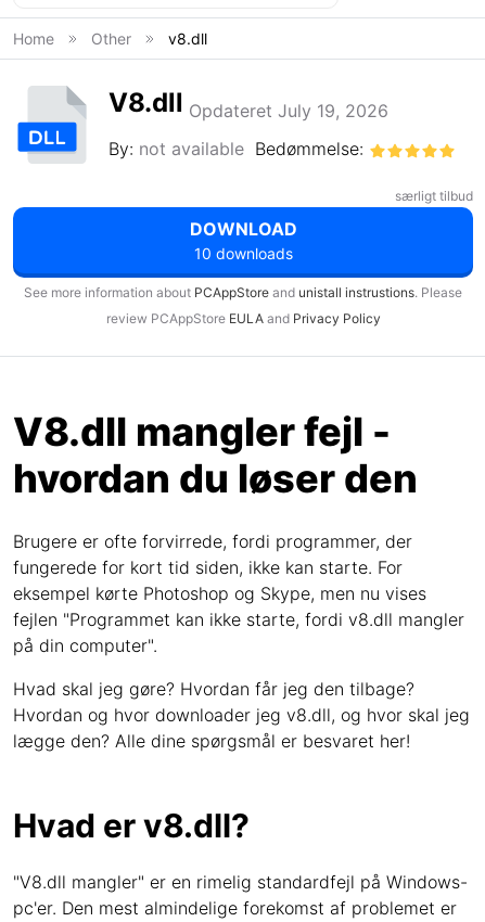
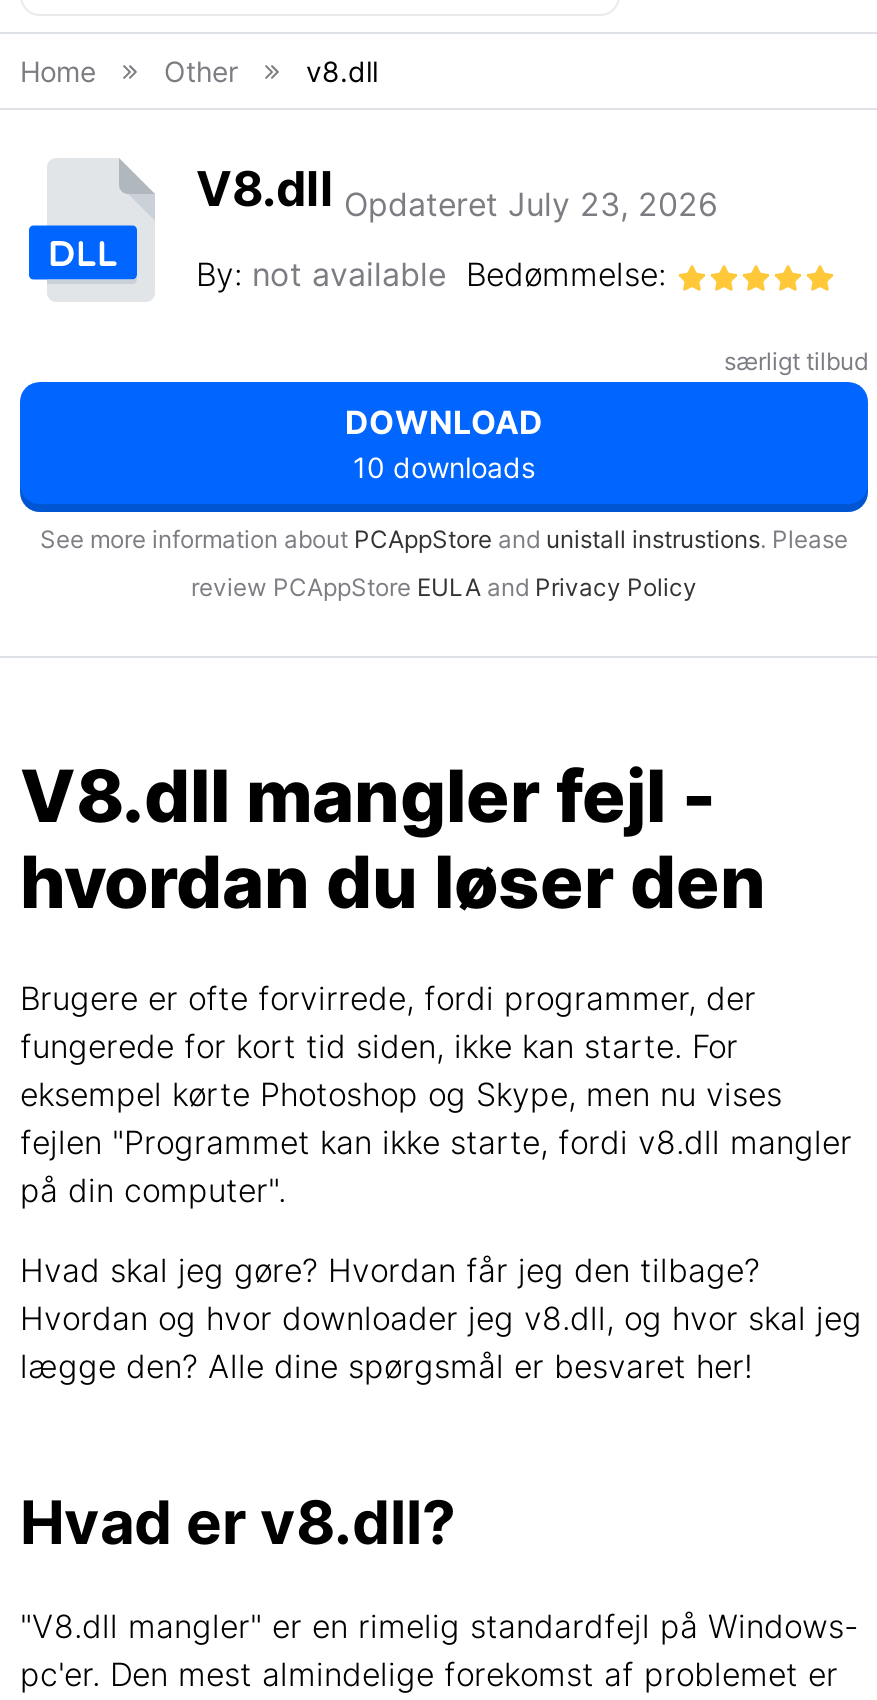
[109,87,388,121] V8.dll Opdateret July 19, 2026 -> [196,160,718,224] V8.dll Opdateret July 23, 2026

